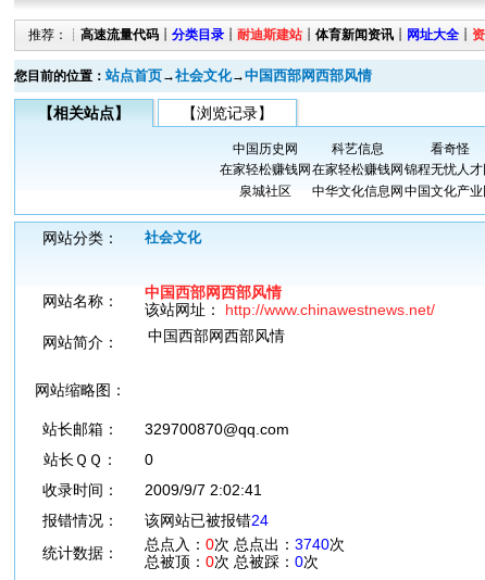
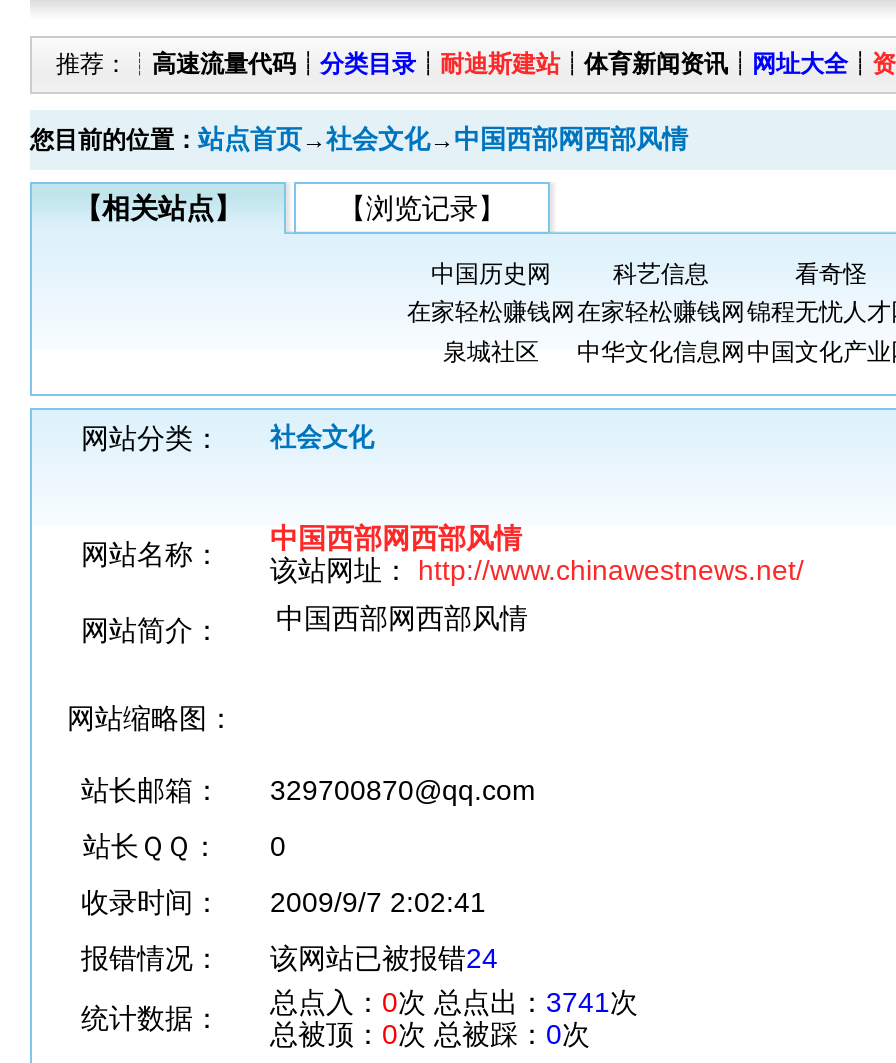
[145,535,345,553] 总点入：0次 总点出：3740次 -> [270,986,638,1018] 总点入：0次 总点出：3741次

